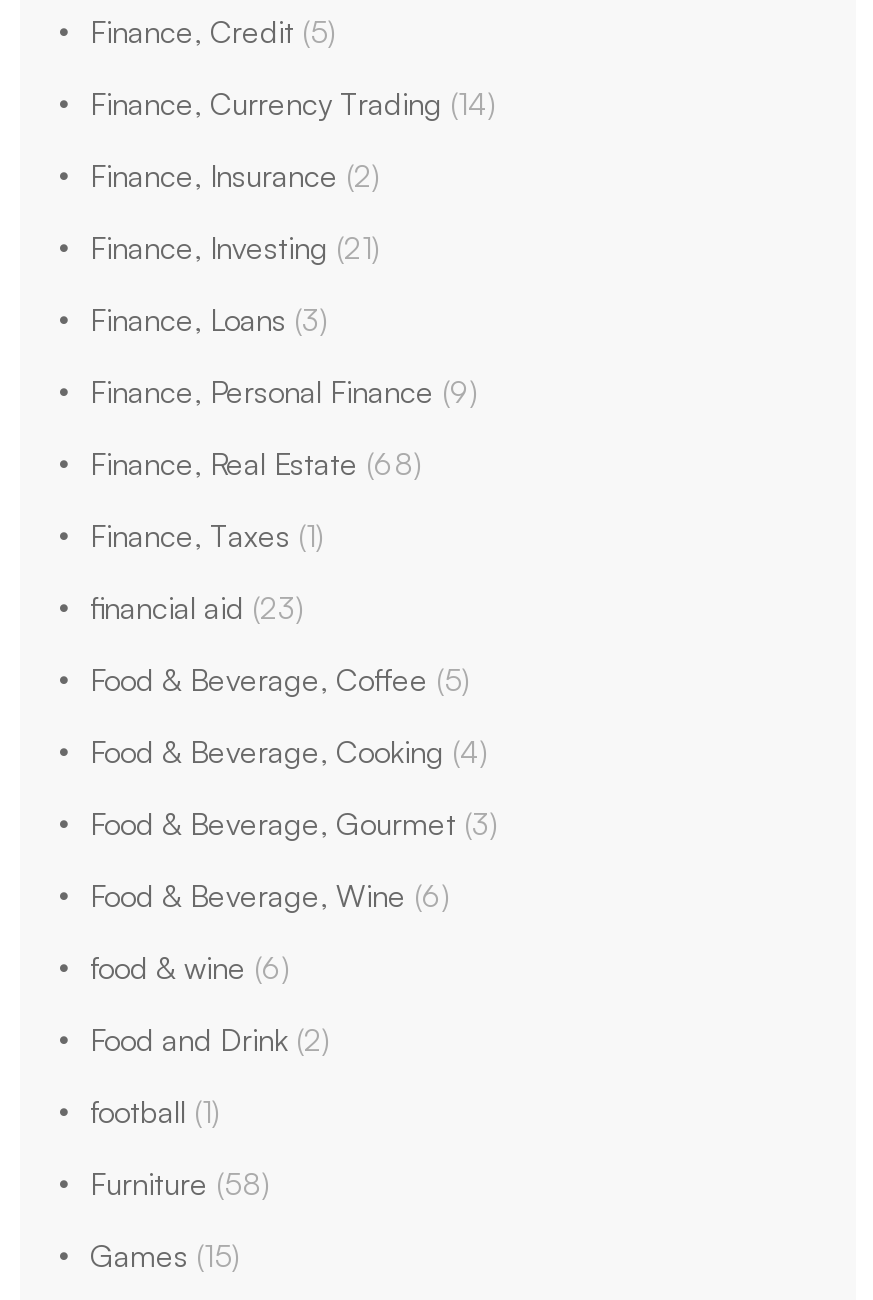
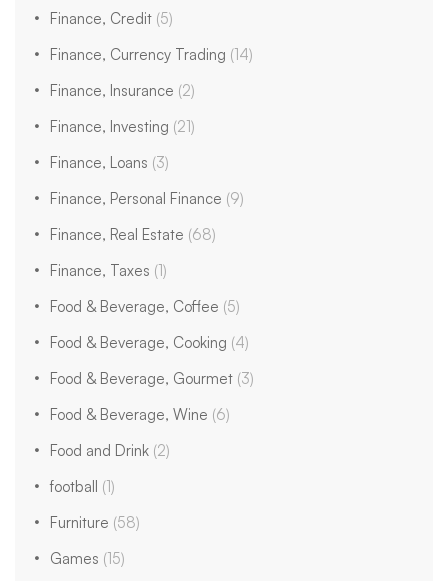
[90,589,304,627] financial aid (23) -> none
[90,949,290,987] food & wine (6) -> none

